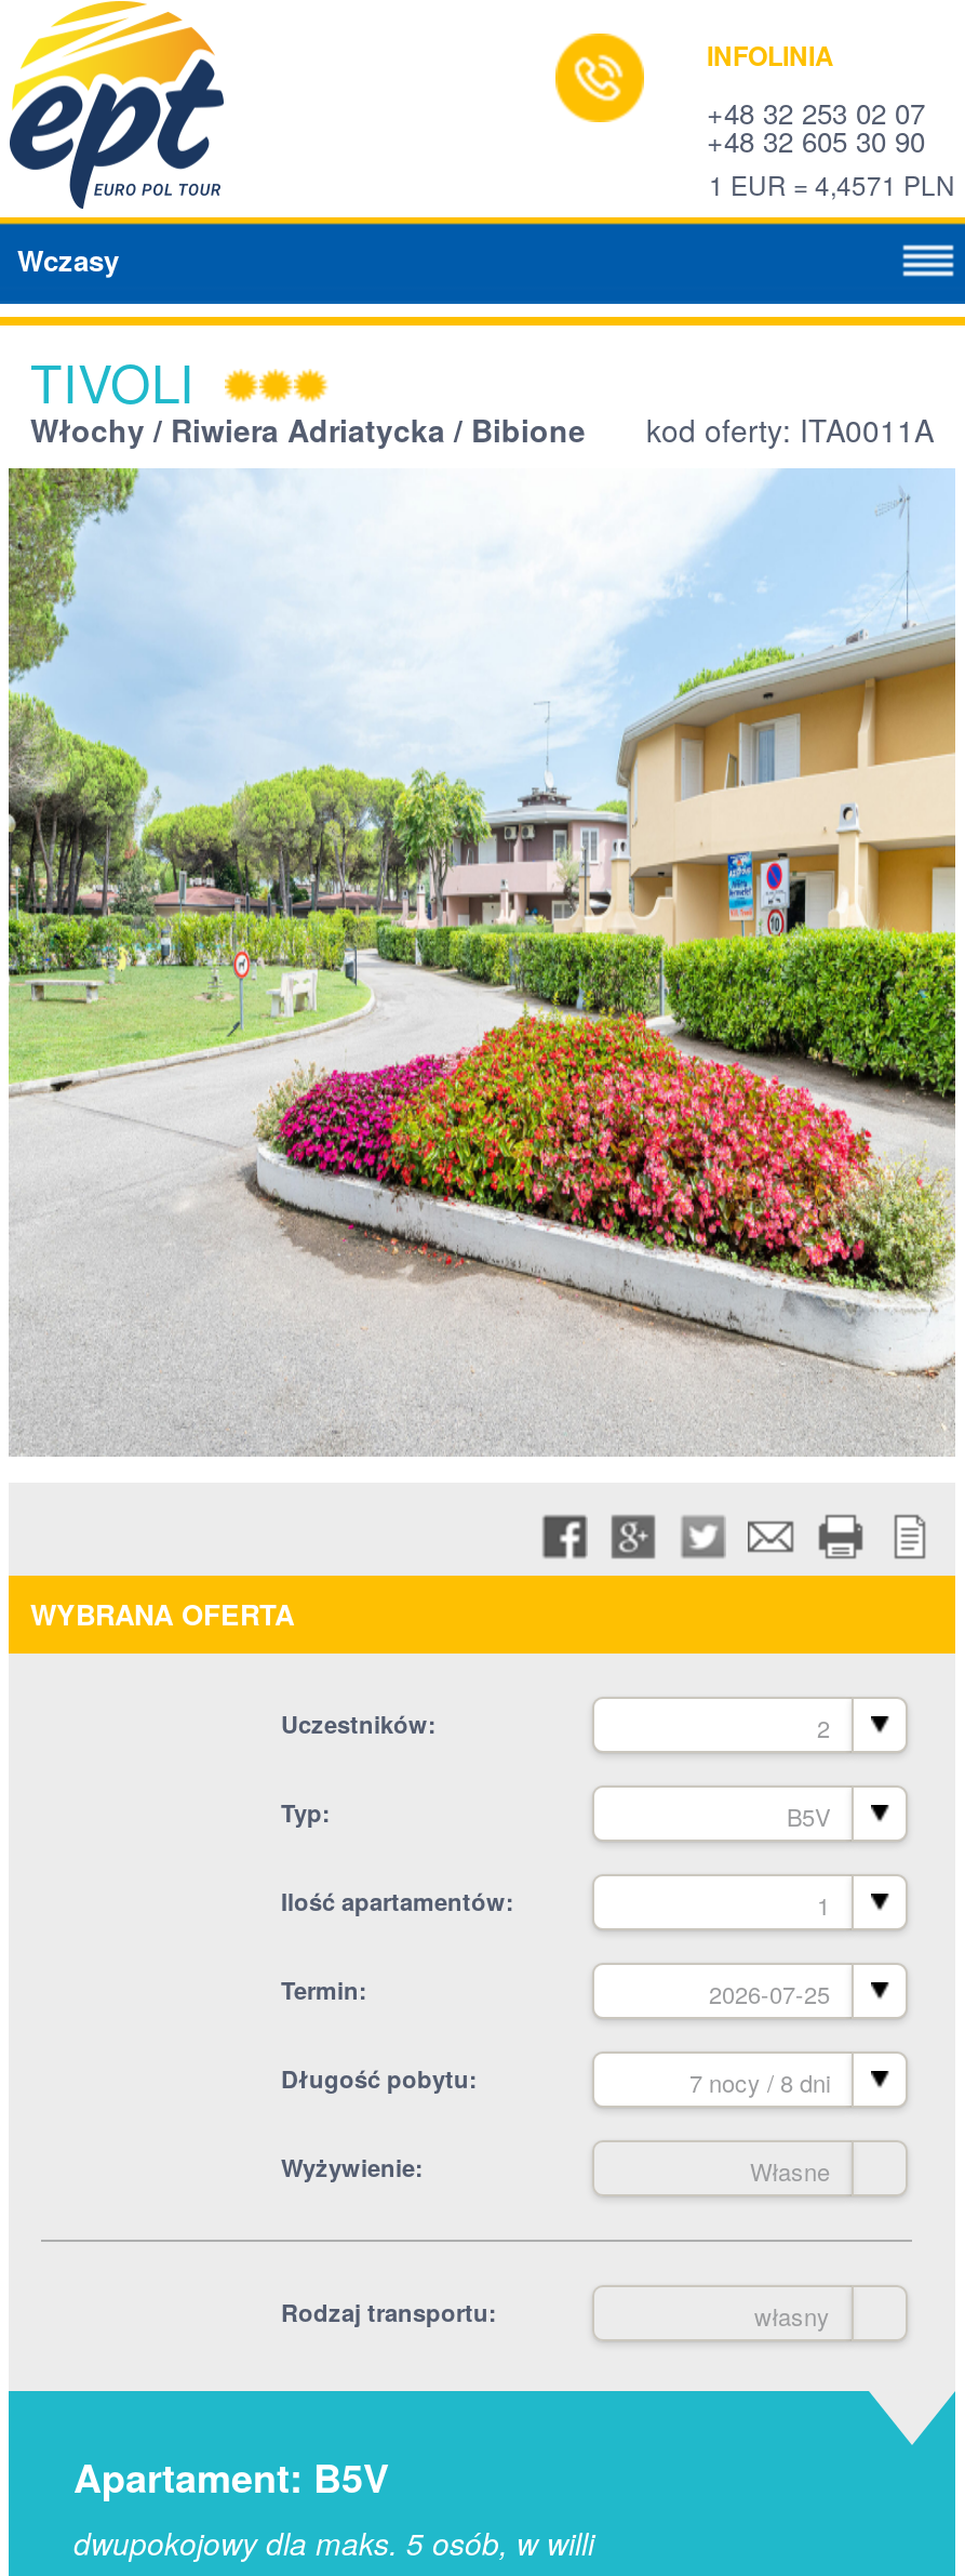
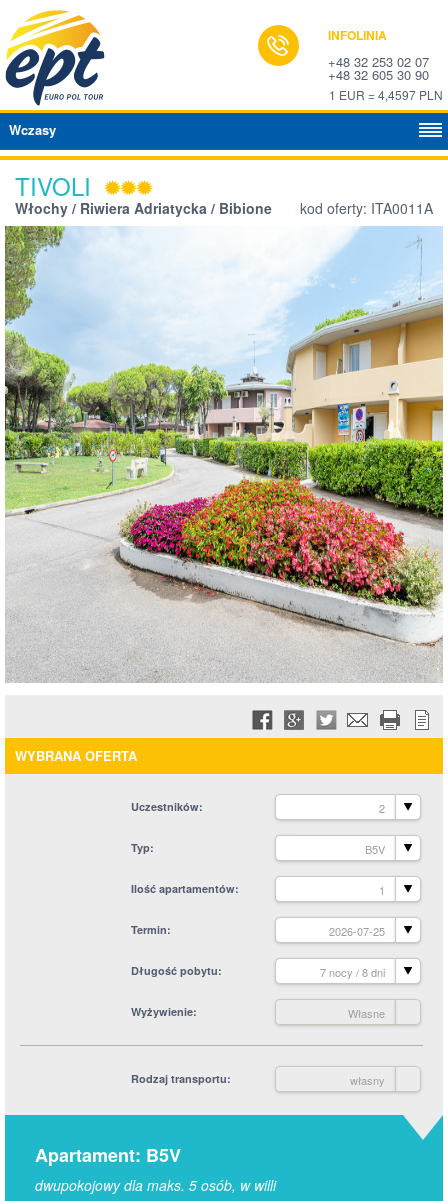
[709,165,955,202] 1 EUR = 4,4571 PLN -> [329,86,443,103] 1 EUR = 4,4597 PLN

